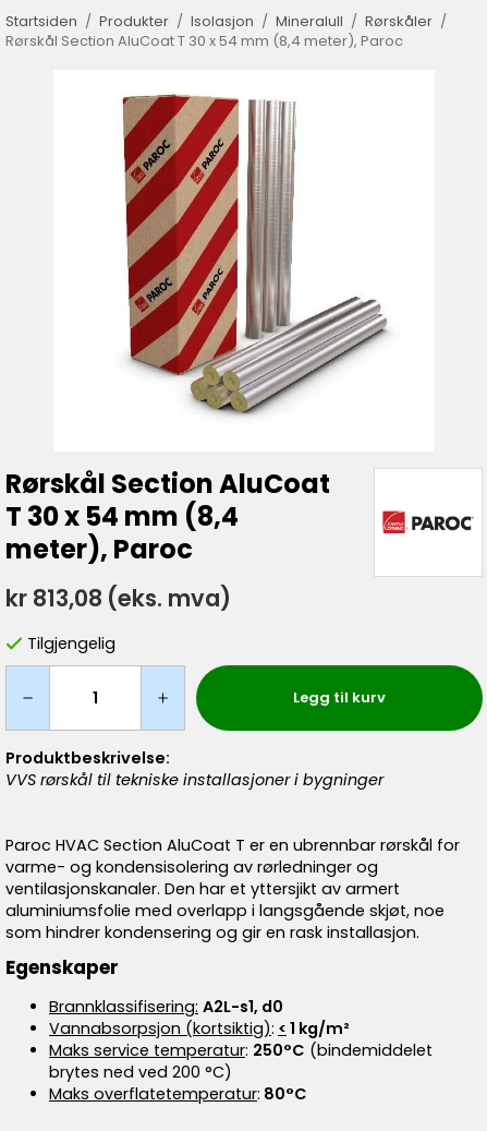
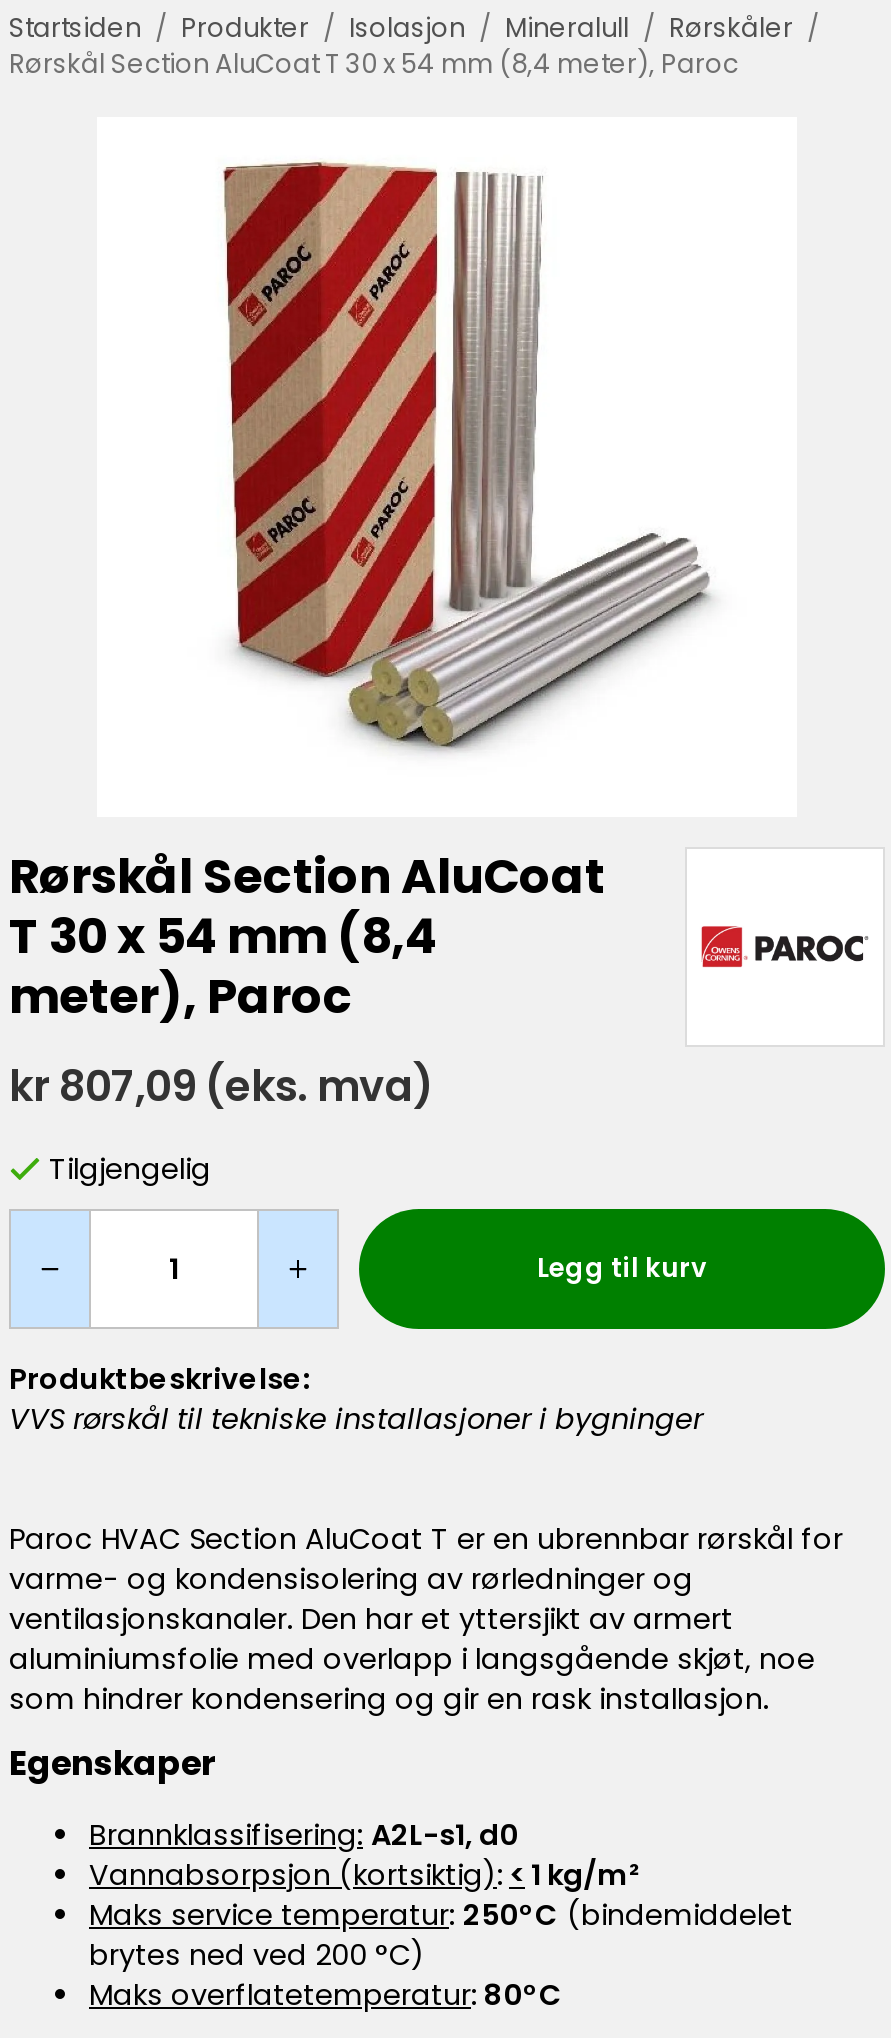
[5,582,231,614] kr 813,08 (eks. mva) -> [9,1057,433,1115] kr 807,09 (eks. mva)

